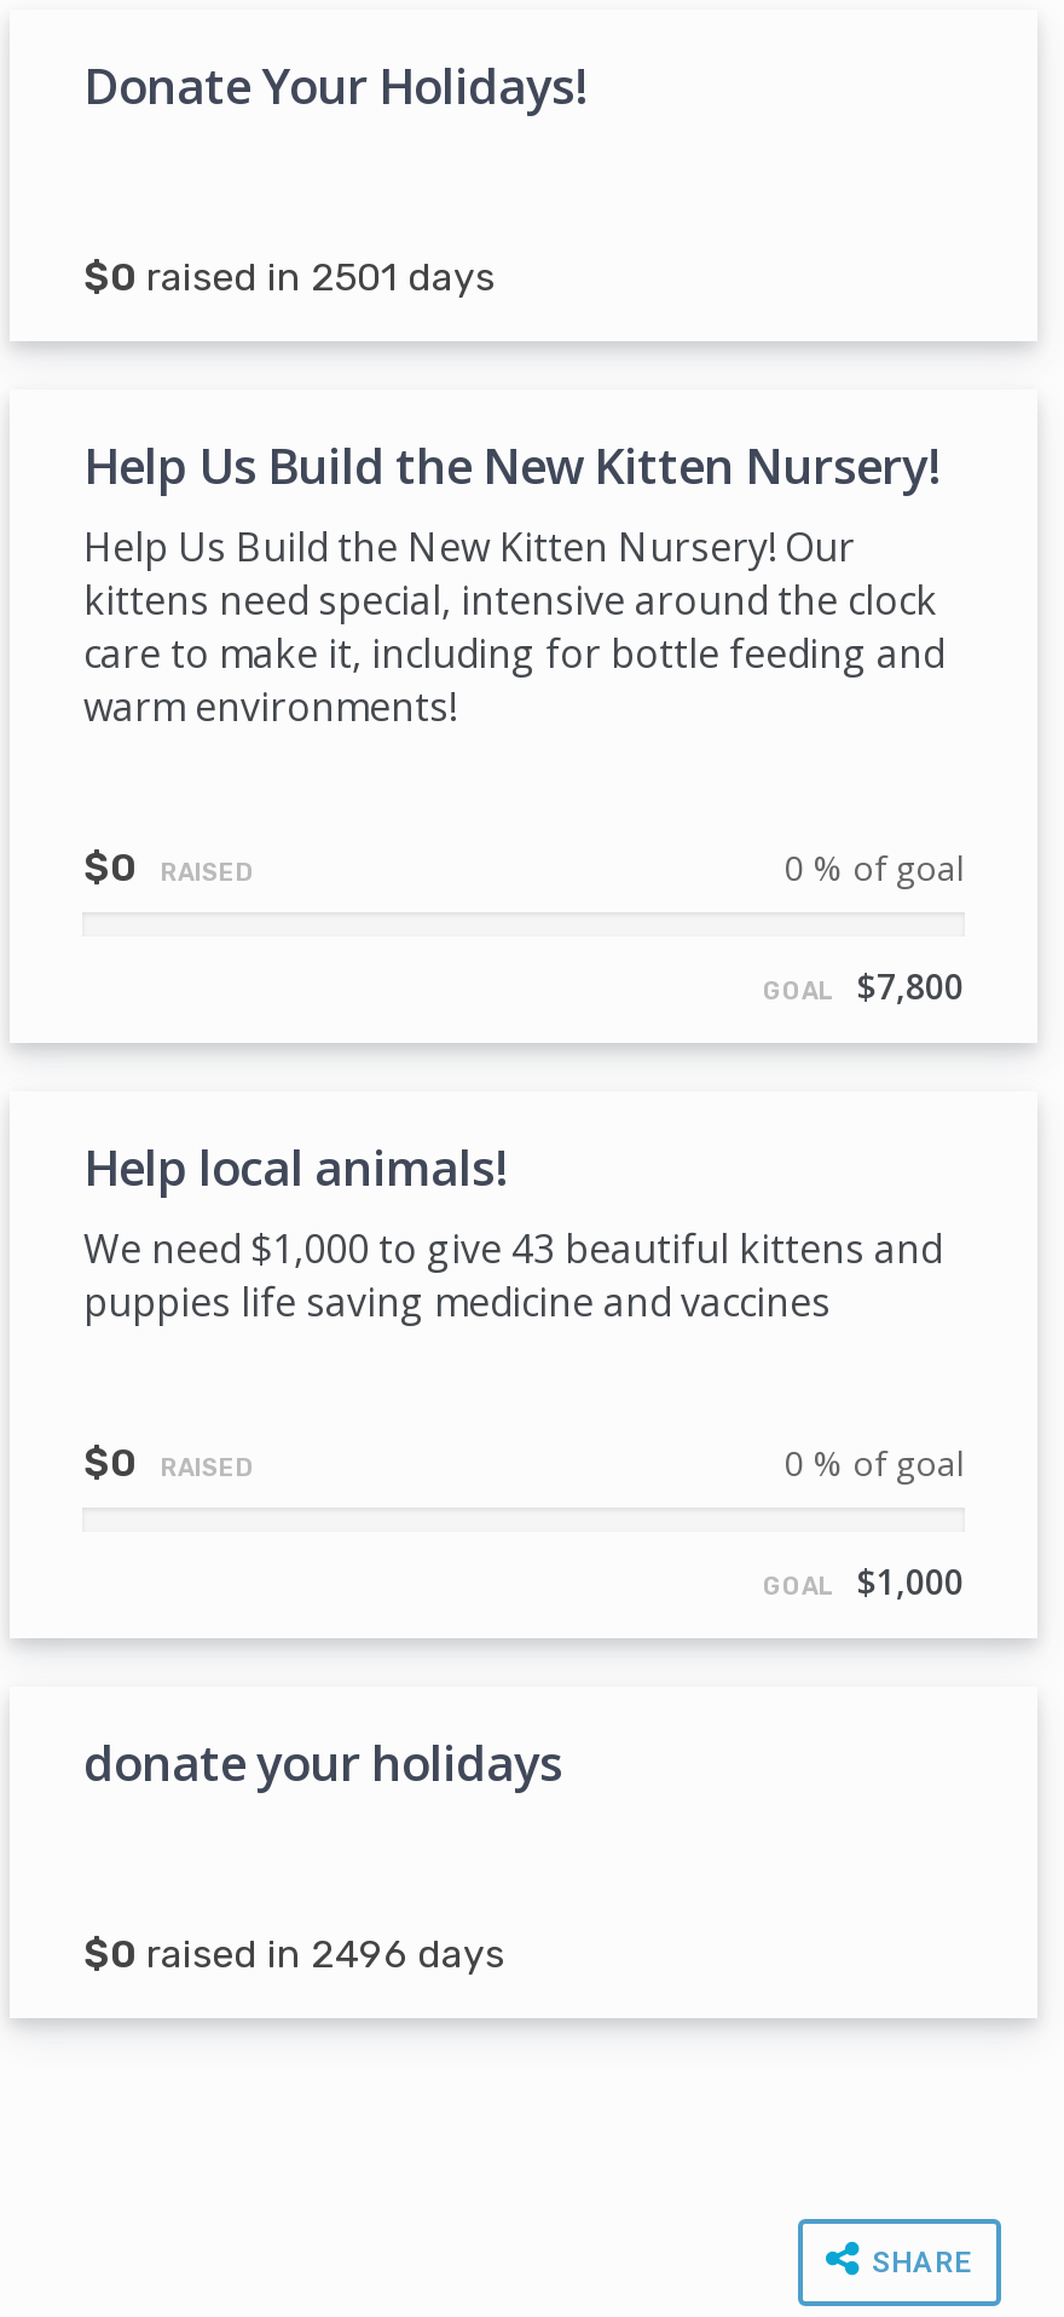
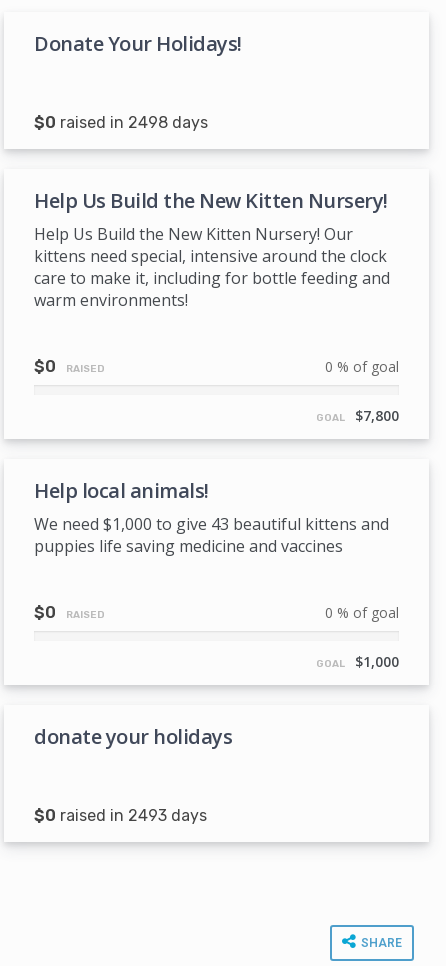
[83,254,495,300] $0 raised in 2501 days -> [34,113,208,132] $0 raised in 2498 days
[83,1931,504,1977] $0 raised in 2496 days -> [34,806,207,825] $0 raised in 2493 days

